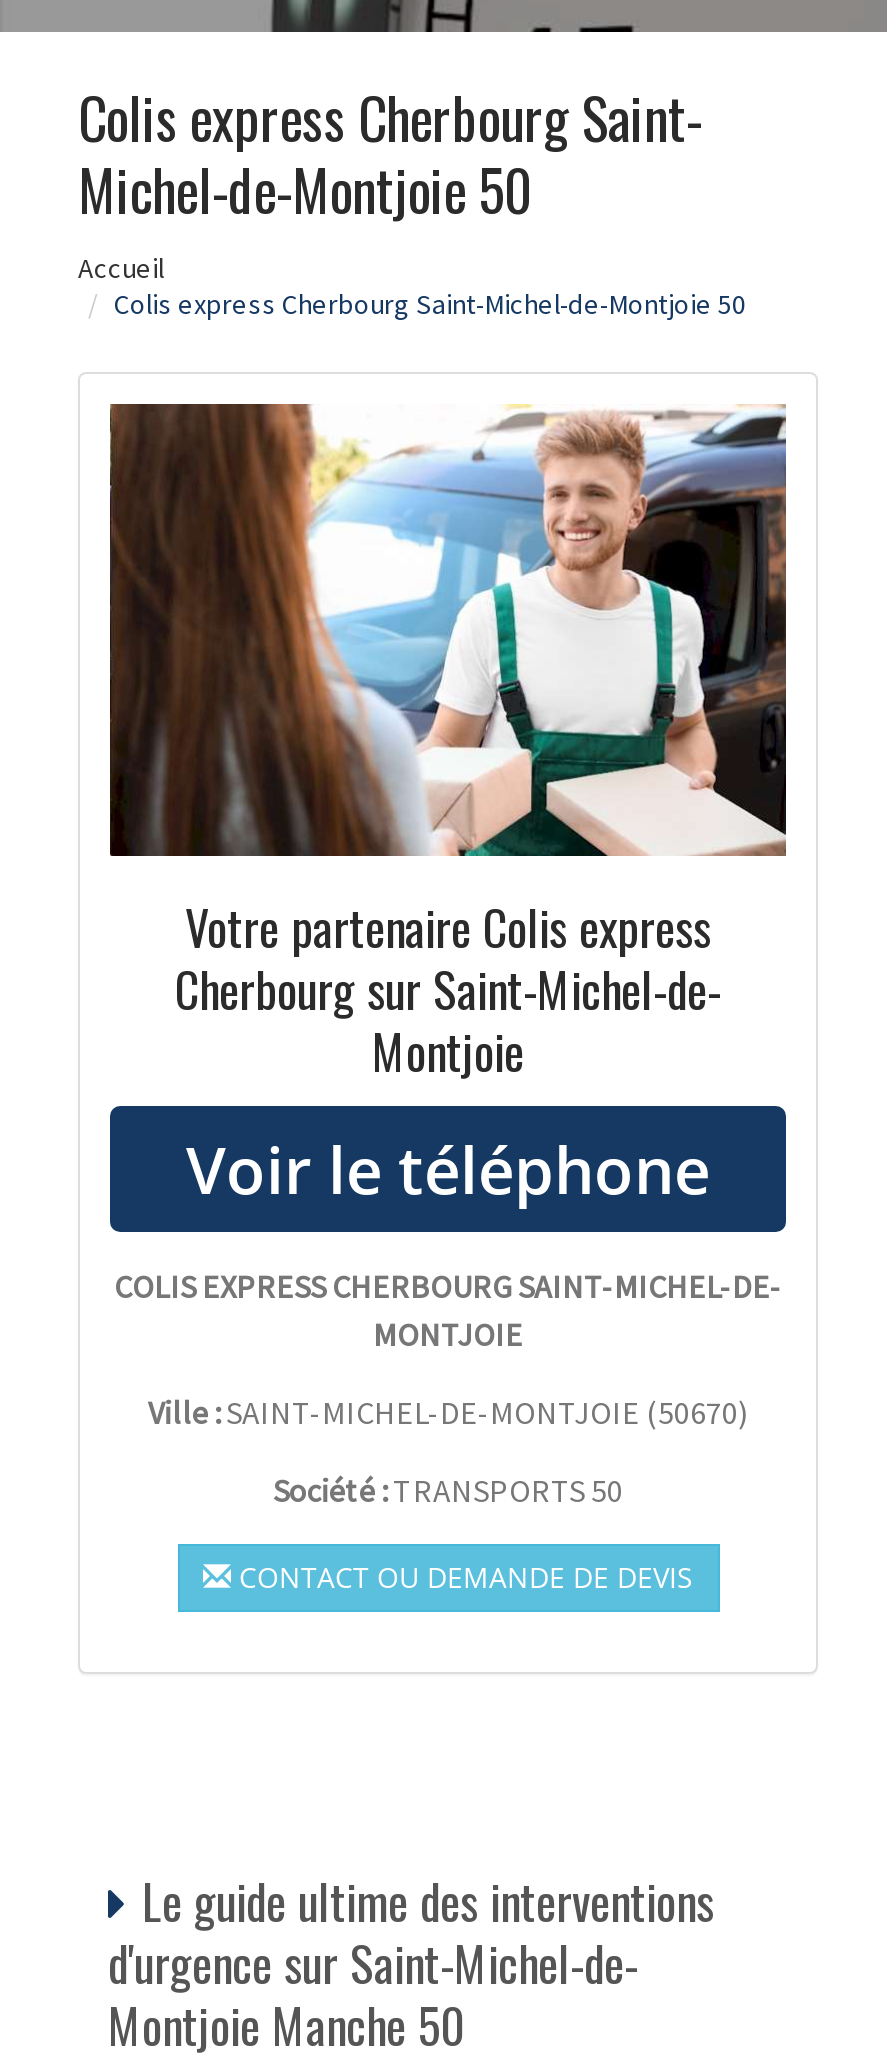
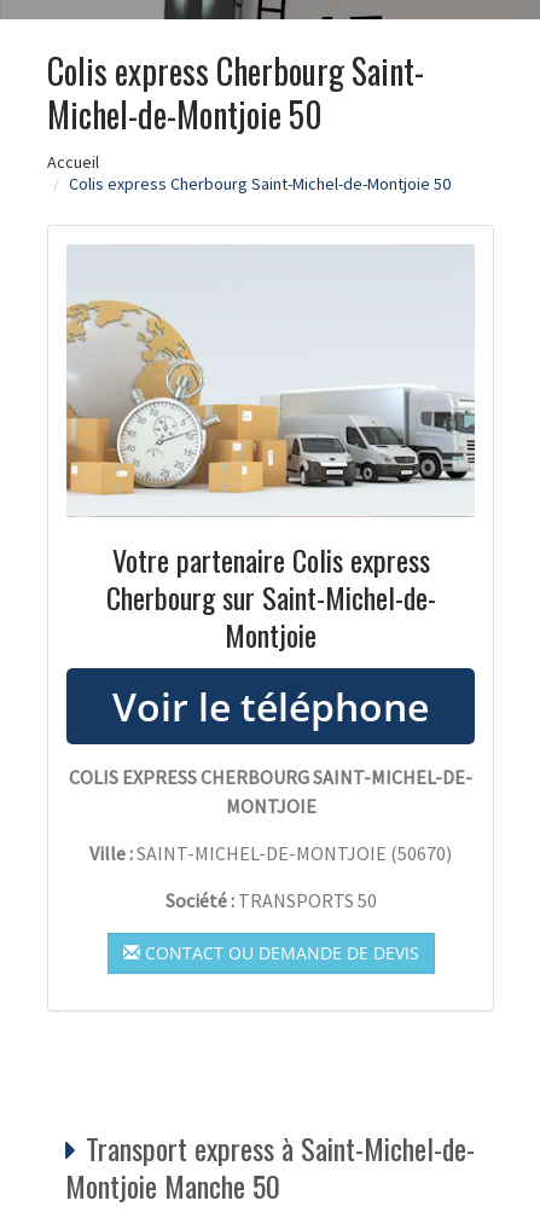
[108,402,788,858] [image] -> [65,244,476,517] [image]
[108,1863,714,1997] Le guide ultime des interventions | d'urgence sur Saint-Michel-de- -> [86,1126,475,1169] Transport express à Saint-Michel-de-

